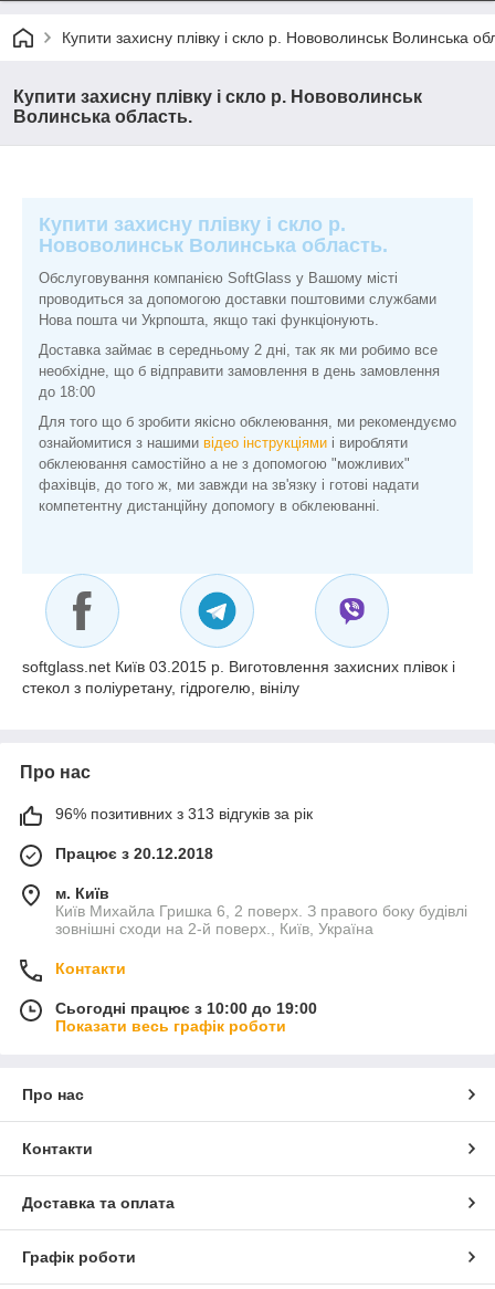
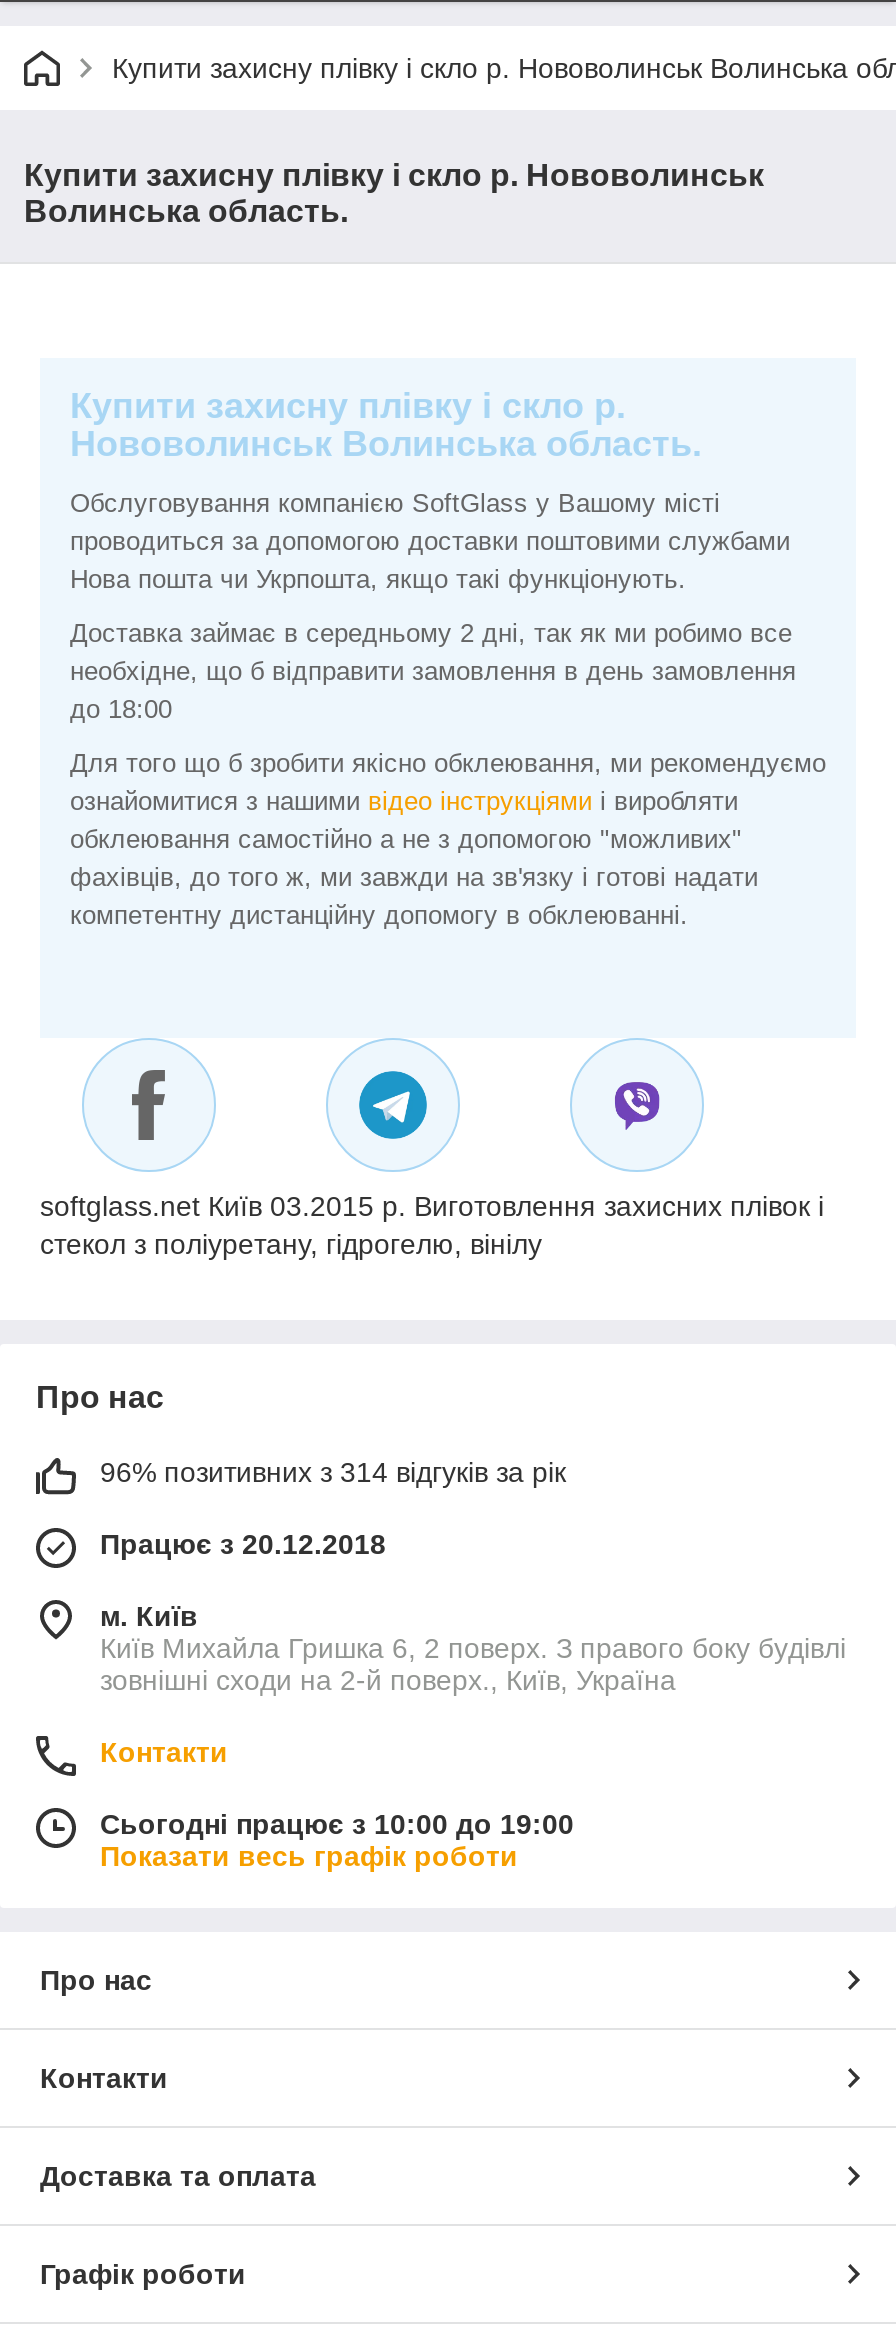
[55,805,313,822] 96% позитивних з 313 відгуків за рік -> [100,1456,566,1488] 96% позитивних з 314 відгуків за рік

